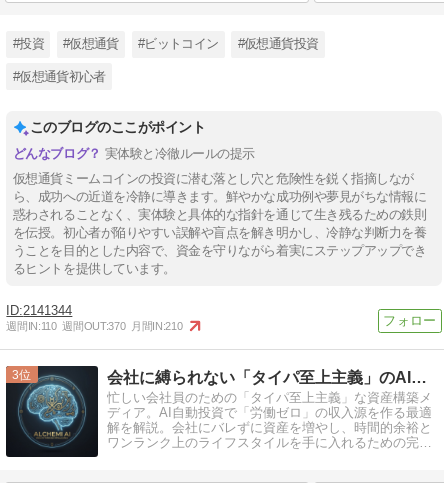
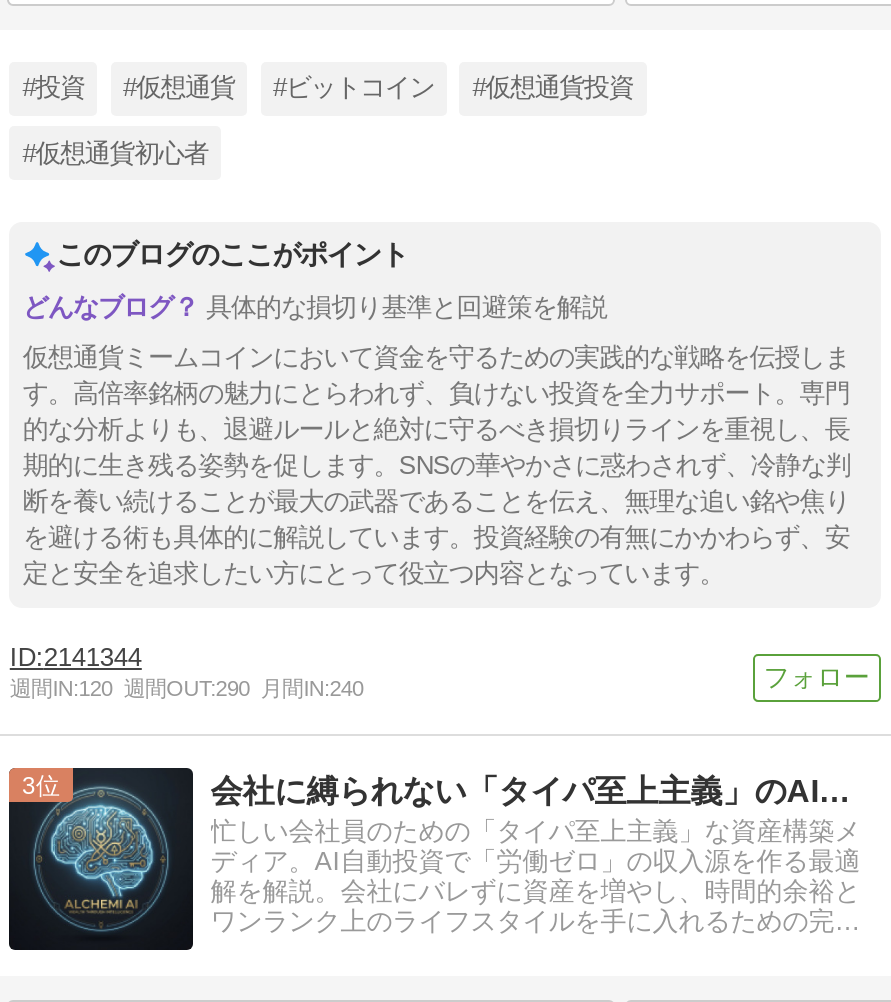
[104,146,255,161] 実体験と冷徹ルールの提示 -> [206,292,607,322] 具体的な損切り基準と回避策を解説
[13,171,426,276] 仮想通貨ミームコインの投資に潜む落とし穴と危険性を鋭く指摘しなが | ら、成功への近道を冷静に導きます。鮮やかな成功例や夢見がちな情報に | 惑わされることなく、実体験と具体的な指針を通じて生き残るための鉄則 | を伝授。初心者が陥りやすい誤解や盲点を解き明かし、冷静な判断力を養 | うことを目的とした内容で、資金を守りながら着実にステップアップでき | るヒントを提供しています。 -> [23,341,851,587] 仮想通貨ミームコインにおいて資金を守るための実践的な戦略を伝授しま | す。高倍率銘柄の魅力にとらわれず、負けない投資を全力サポート。専門 | 的な分析よりも、退避ルールと絶対に守るべき損切りラインを重視し、長 | 期的に生き残る姿勢を促します。SNSの華やかさに惑わされず、冷静な判 | 断を養い続けることが最大の武器であることを伝え、無理な追い銘や焦り | を避ける術も具体的に解説しています。投資経験の有無にかかわらず、安 | 定と安全を追求したい方にとって役立つ内容となっています。
[6,320,182,332] 週間IN:110 週間OUT:370 月間IN:210 -> [10,676,363,700] 週間IN:120 週間OUT:290 月間IN:240

